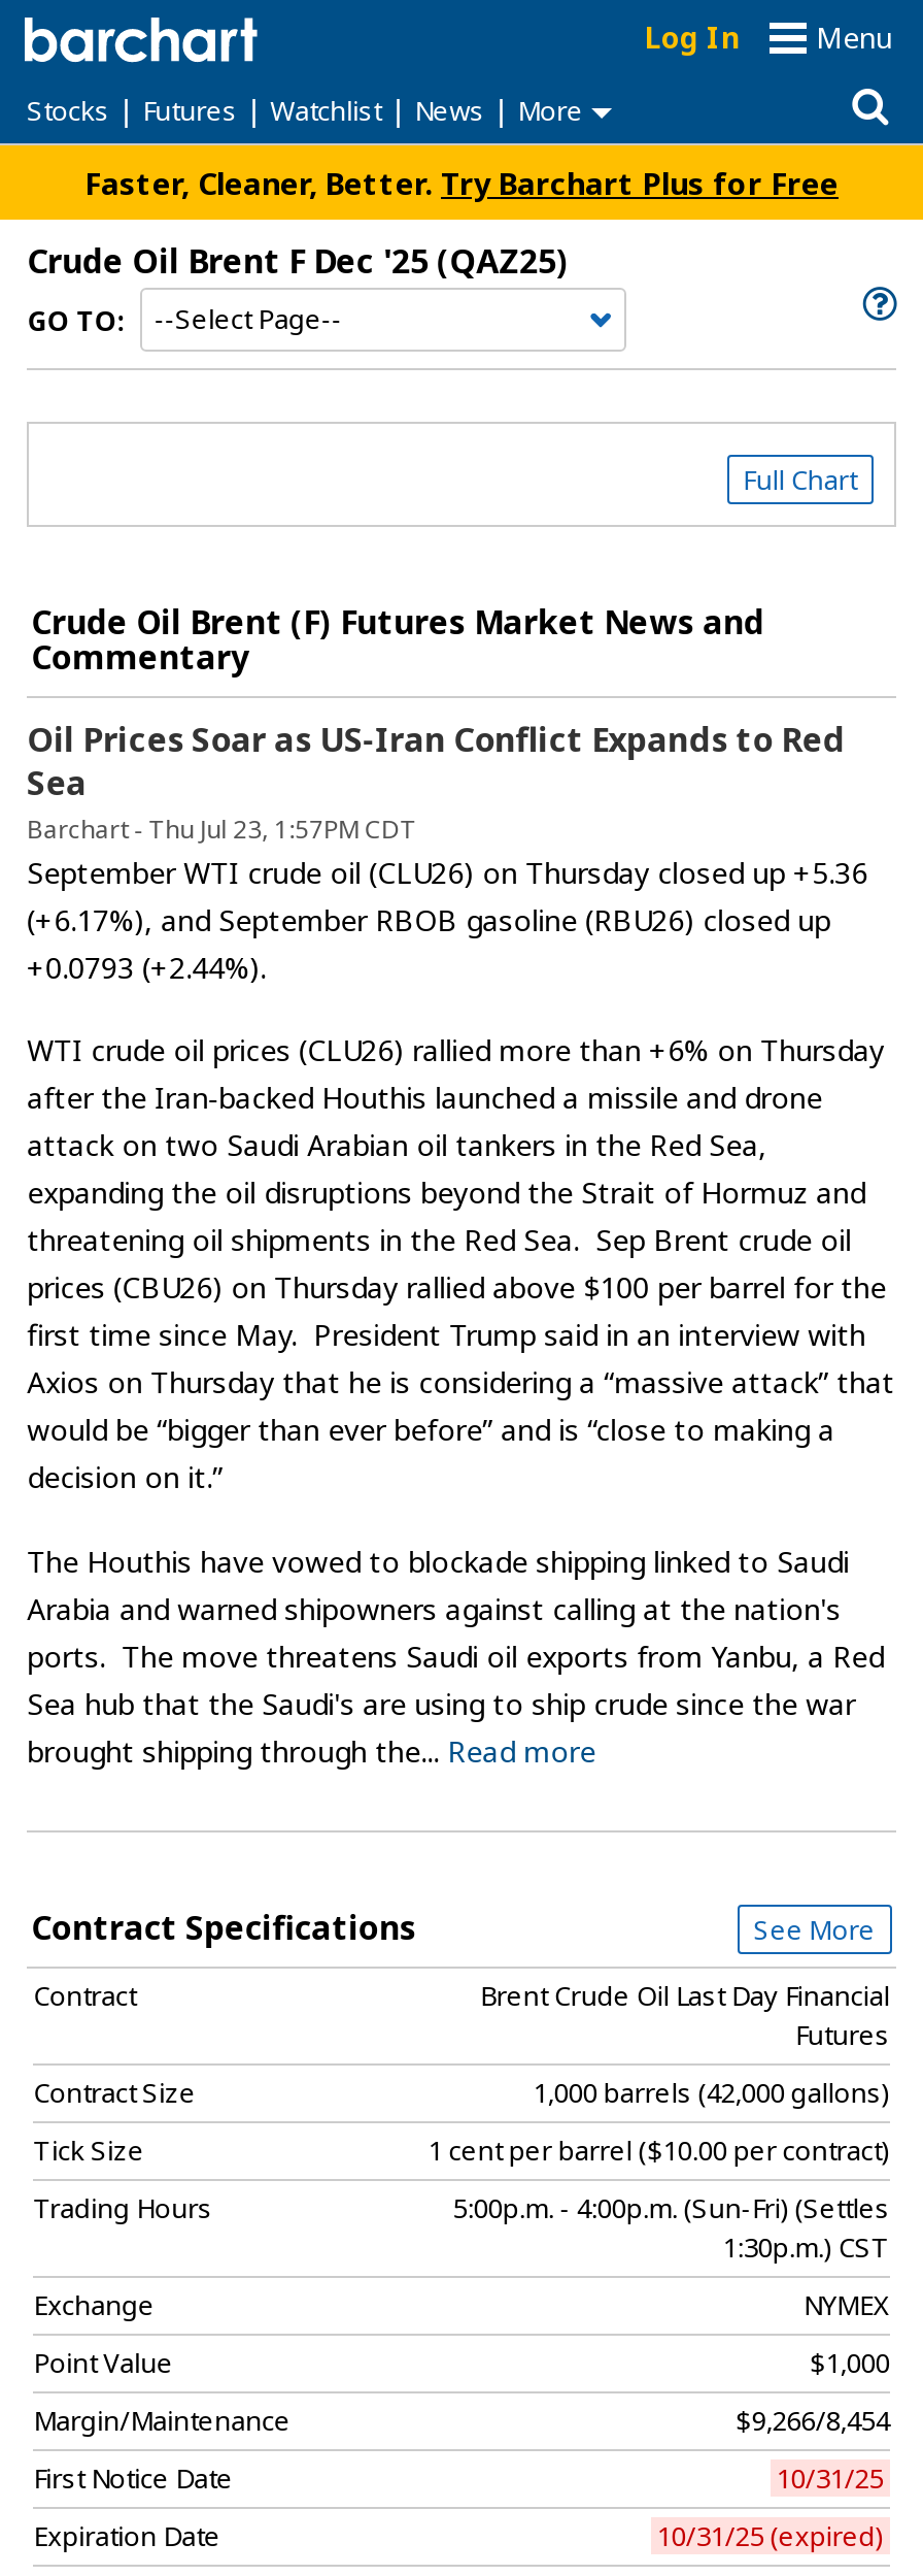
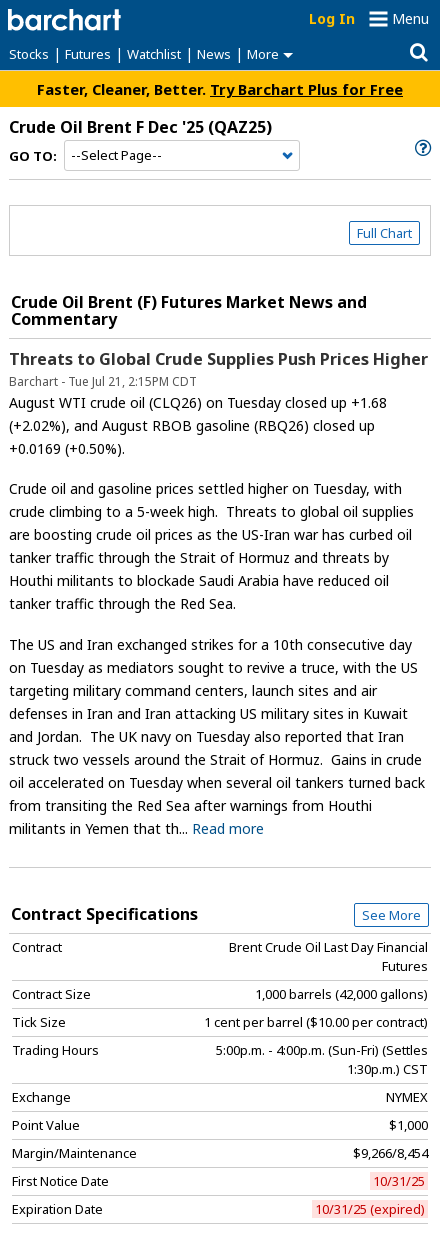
[27,716,868,986] Oil Prices Soar as US-Iran Conflict Expands to Red | Sea | Barchart - Thu Jul 23, 1:57PM CDT | September WTI crude oil (CLU26) on Thursday closed up +5.36 | (+6.17%), and September RBOB gasoline (RBU26) closed up | +0.0793 (+2.44%). -> [9,348,428,458] Threats to Global Crude Supplies Push Prices Higher | Barchart - Tue Jul 21, 2:15PM CDT | August WTI crude oil (CLQ26) on Tuesday closed up +1.68 | (+2.02%), and August RBOB gasoline (RBQ26) closed up | +0.0169 (+0.50%).
[27,1031,894,1497] WTI crude oil prices (CLU26) rallied more than +6% on Thursday | after the Iran-backed Houthis launched a missile and drone | attack on two Saudi Arabian oil tankers in the Red Sea, | expanding the oil disruptions beyond the Strait of Hormuz and | threatening oil shipments in the Red Sea. Sep Brent crude oil | prices (CBU26) on Thursday rallied above $100 per barrel for the | first time since May. President Trump said in an interview with | Axios on Thursday that he is considering a “massive attack” that | would be “bigger than ever before” and is “close to making a | decision on it.” -> [9,479,414,613] Crude oil and gasoline prices settled higher on Tuesday, with | crude climbing to a 5-week high. Threats to global oil supplies | are boosting crude oil prices as the US-Iran war has curbed oil | tanker traffic through the Strait of Hormuz and threats by | Houthi militants to blockade Saudi Arabia have reduced oil | tanker traffic through the Red Sea.
[27,1541,884,1770] The Houthis have vowed to blockade shipping linked to Saudi | Arabia and warned shipowners against calling at the nation's | ports. The move threatens Saudi oil exports from Yanbu, a Red | Sea hub that the Saudi's are using to ship crude since the war | brought shipping through the... Read more -> [9,635,425,838] The US and Iran exchanged strikes for a 10th consecutive day | on Tuesday as mediators sought to revive a truce, with the US | targeting military command centers, launch sites and air | defenses in Iran and Iran attacking US military sites in Kuwait | and Jordan. The UK navy on Tuesday also reported that Iran | struck two vessels around the Strait of Hormuz. Gains in crude | oil accelerated on Tuesday when several oil tankers turned back | from transiting the Red Sea after warnings from Houthi | militants in Yemen that th... Read more

